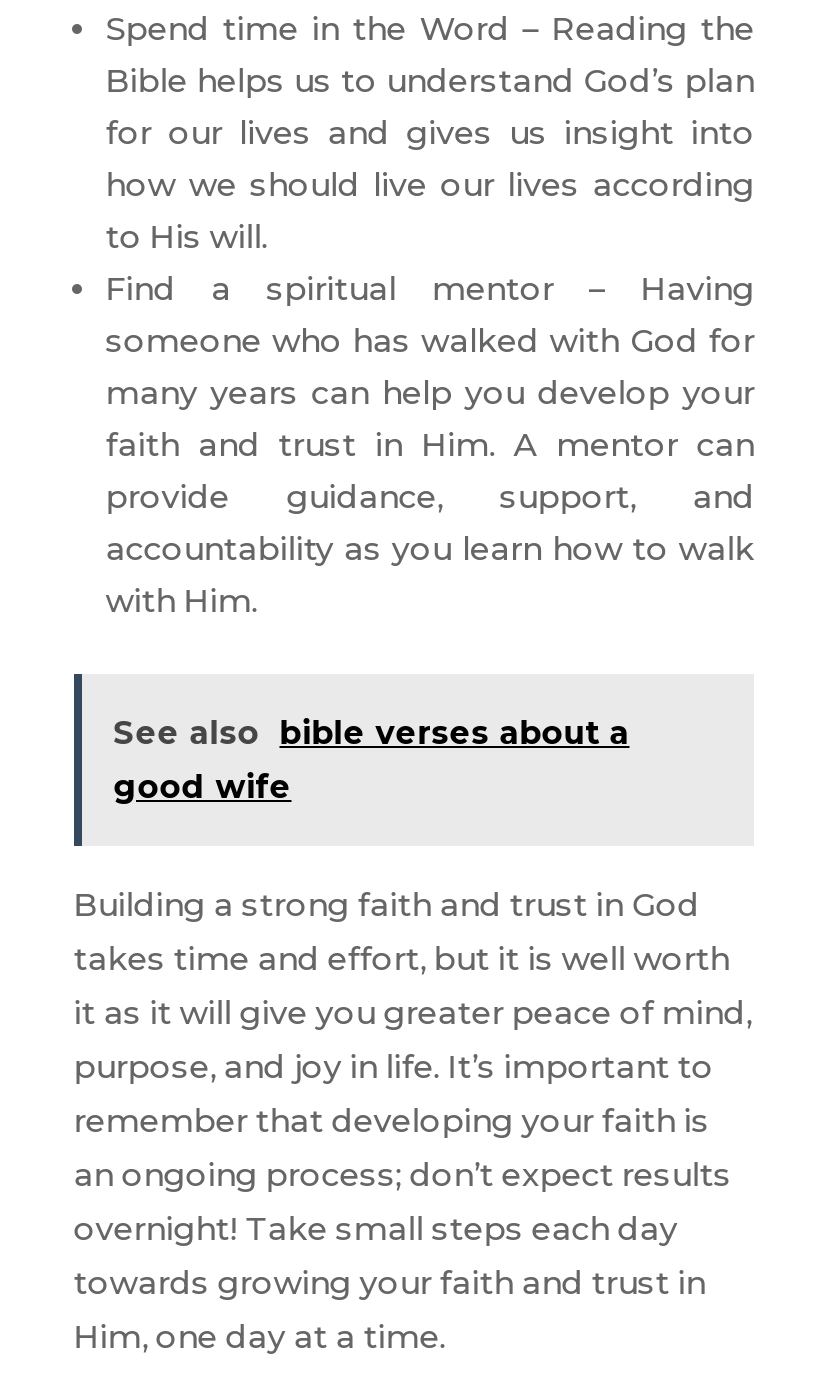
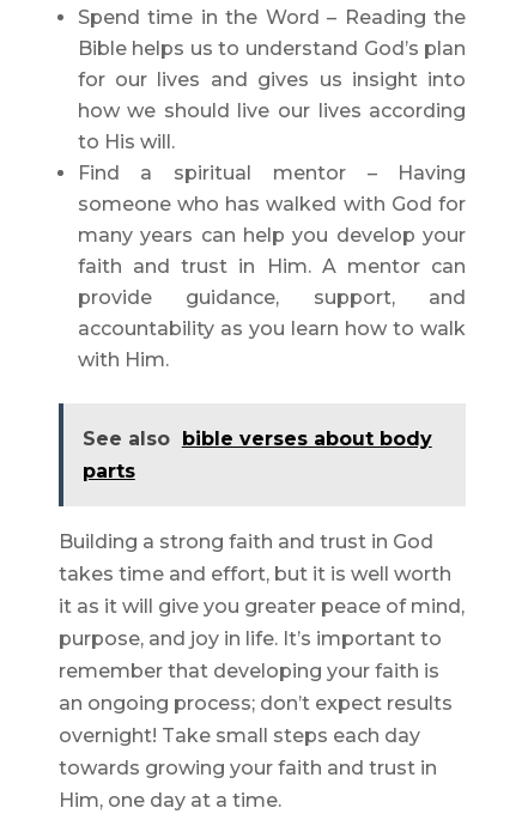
[114,714,630,806] See also bible verses about a | good wife -> [82,428,432,483] See also bible verses about body | parts

